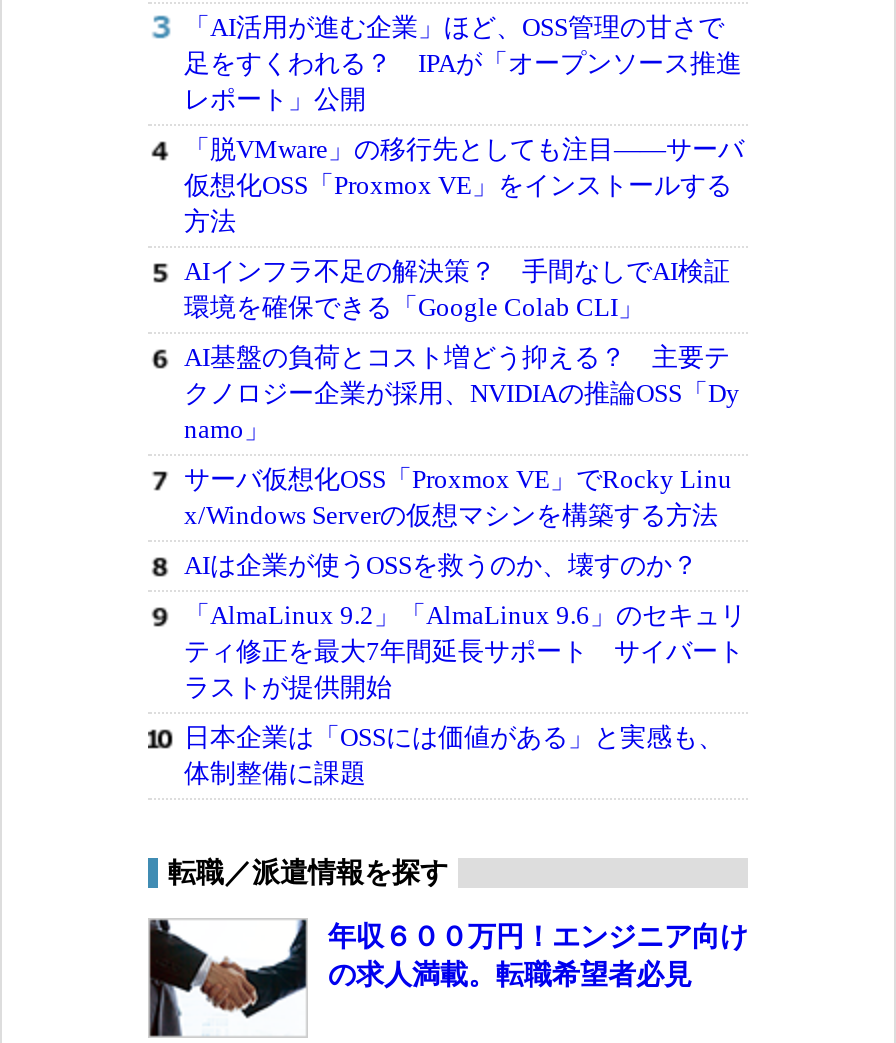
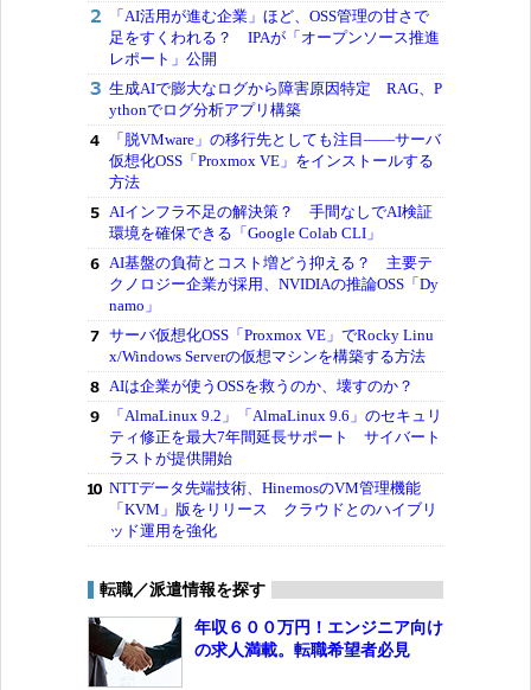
none -> [109,79,442,118] 生成AIで膨大なログから障害原因特定 RAG、P | ythonでログ分析アプリ構築
[184,722,724,788] 日本企業は「OSSには価値がある」と実感も、 | 体制整備に課題 -> [109,479,437,539] NTTデータ先端技術、HinemosのVM管理機能 | 「KVM」版をリリース クラウドとのハイブリ | ッド運用を強化

